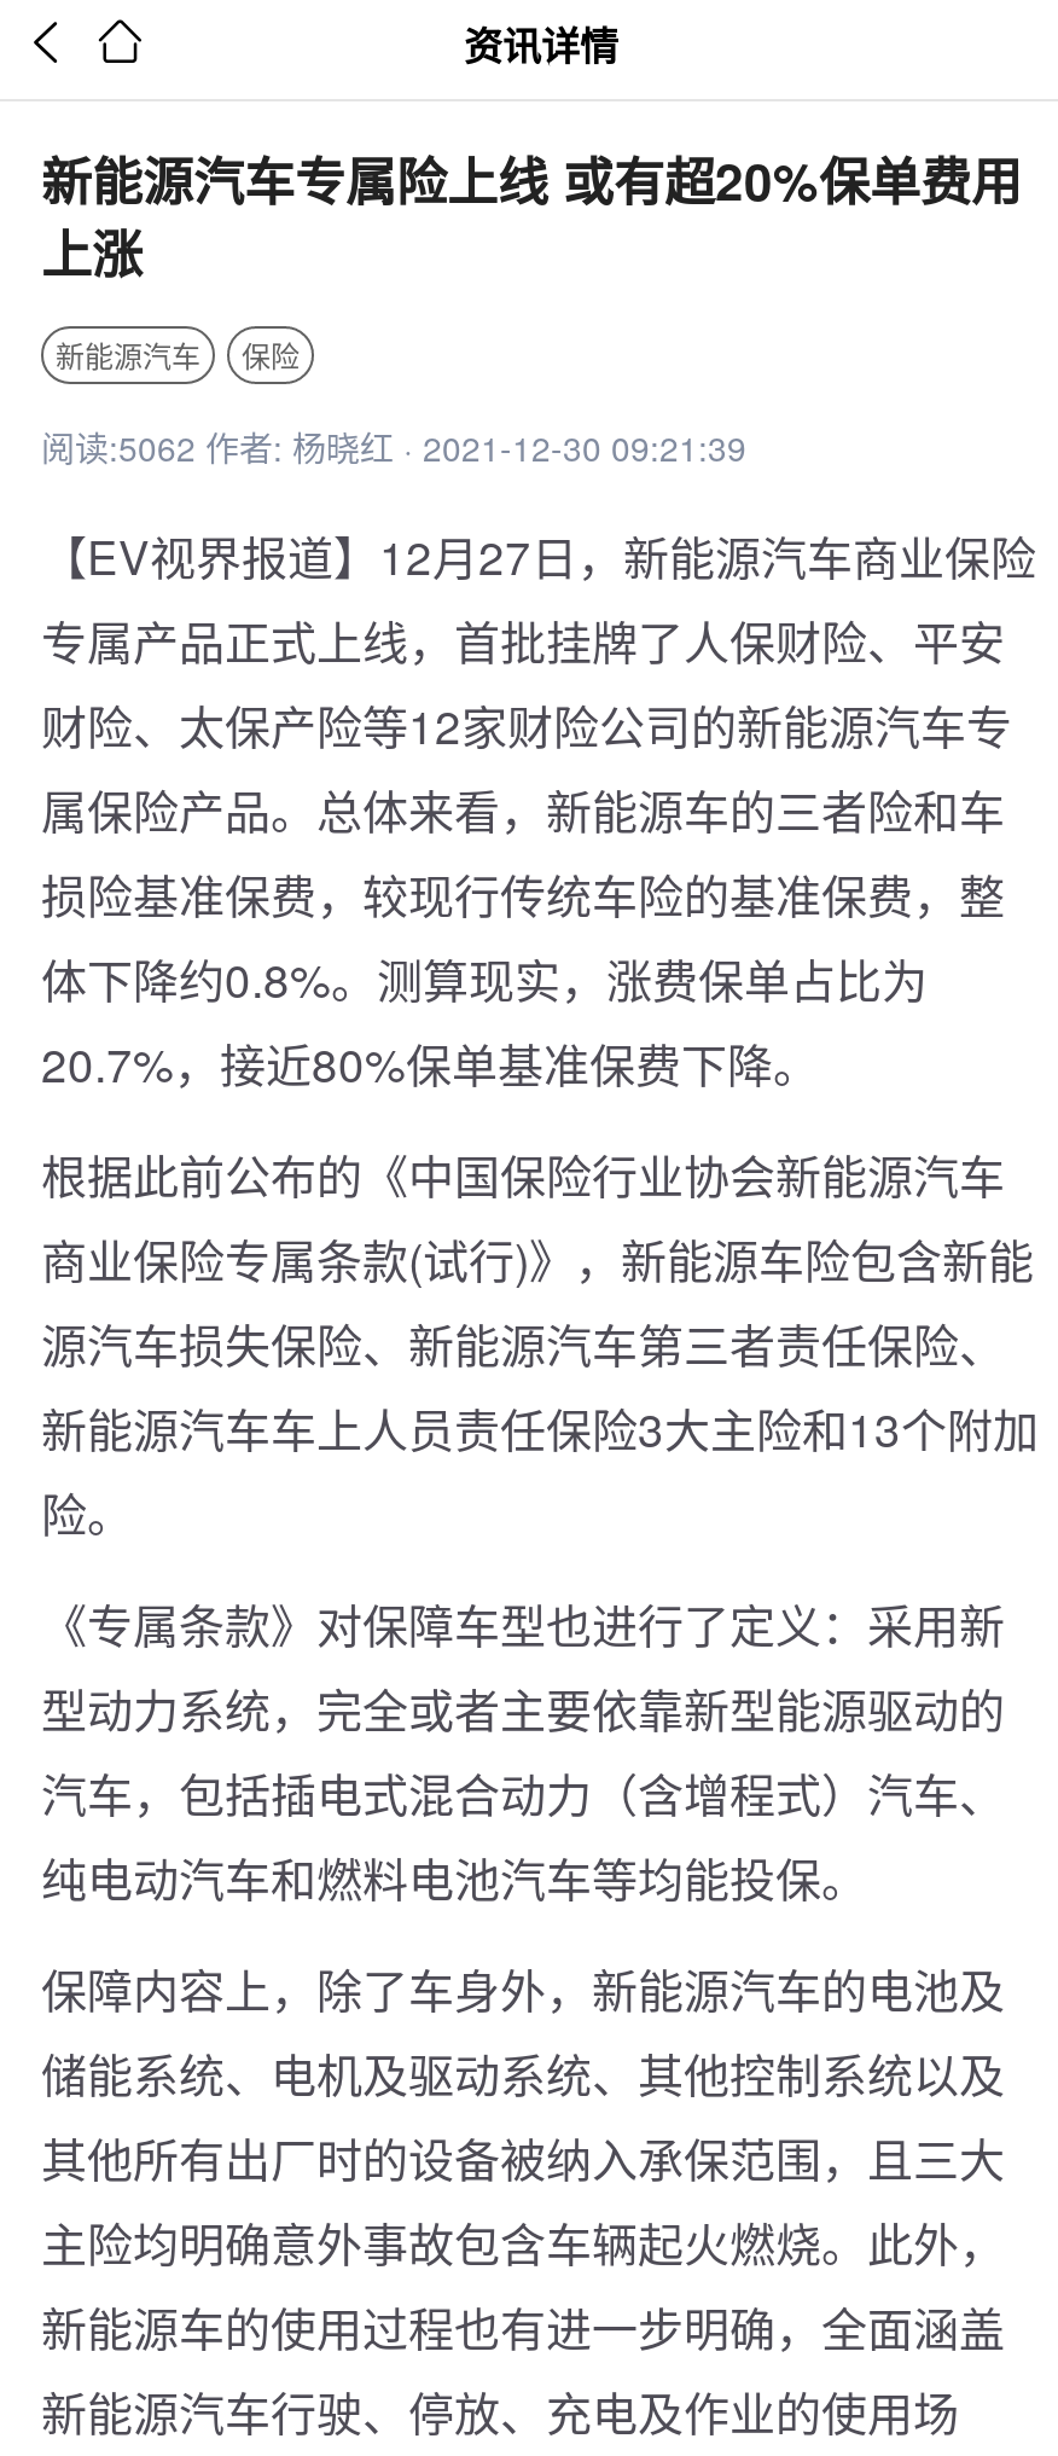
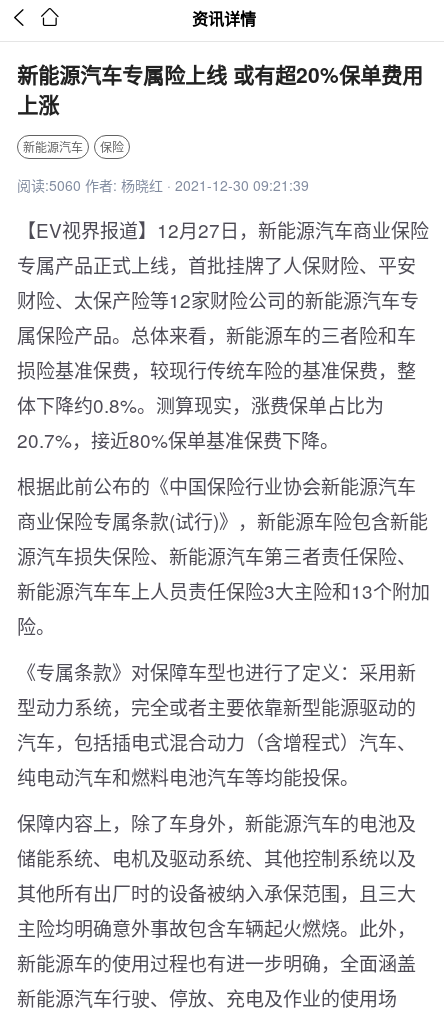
[41,423,746,471] 阅读:5062 作者: 杨晓红 · 2021-12-30 09:21:39 -> [17,175,309,195] 阅读:5060 作者: 杨晓红 · 2021-12-30 09:21:39

